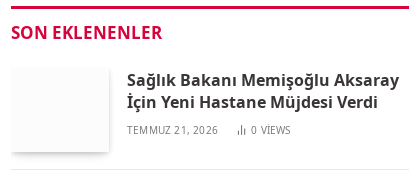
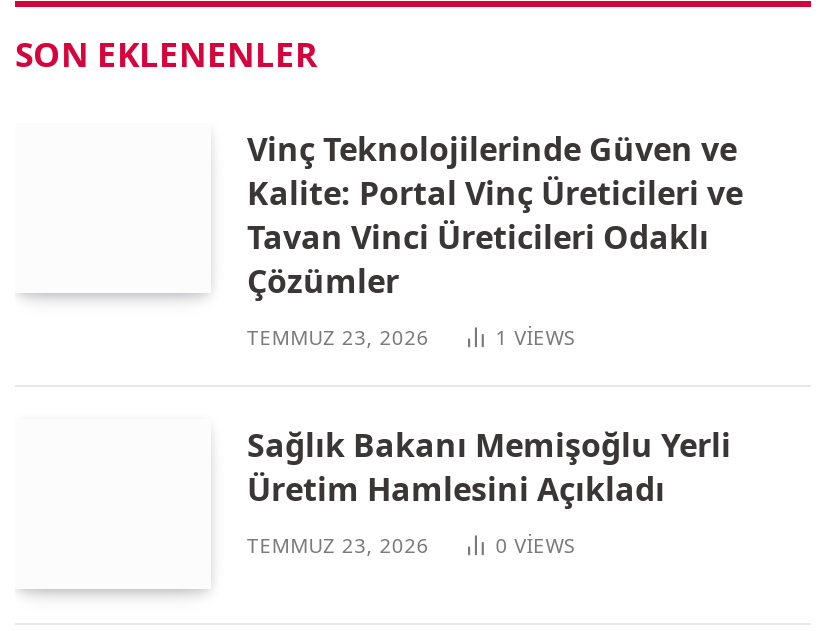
[127,69,399,137] Sağlık Bakanı Memişoğlu Aksaray | İçin Yeni Hastane Müjdesi Verdi | TEMMUZ 21, 2026 -> [247,127,743,559] Vinç Teknolojilerinde Güven ve | Kalite: Portal Vinç Üreticileri ve | Tavan Vinci Üreticileri Odaklı | Çözümler | TEMMUZ 23, 2026 | 1 VIEWS | Sağlık Bakanı Memişoğlu Yerli | Üretim Hamlesini Açıkladı | TEMMUZ 23, 2026

